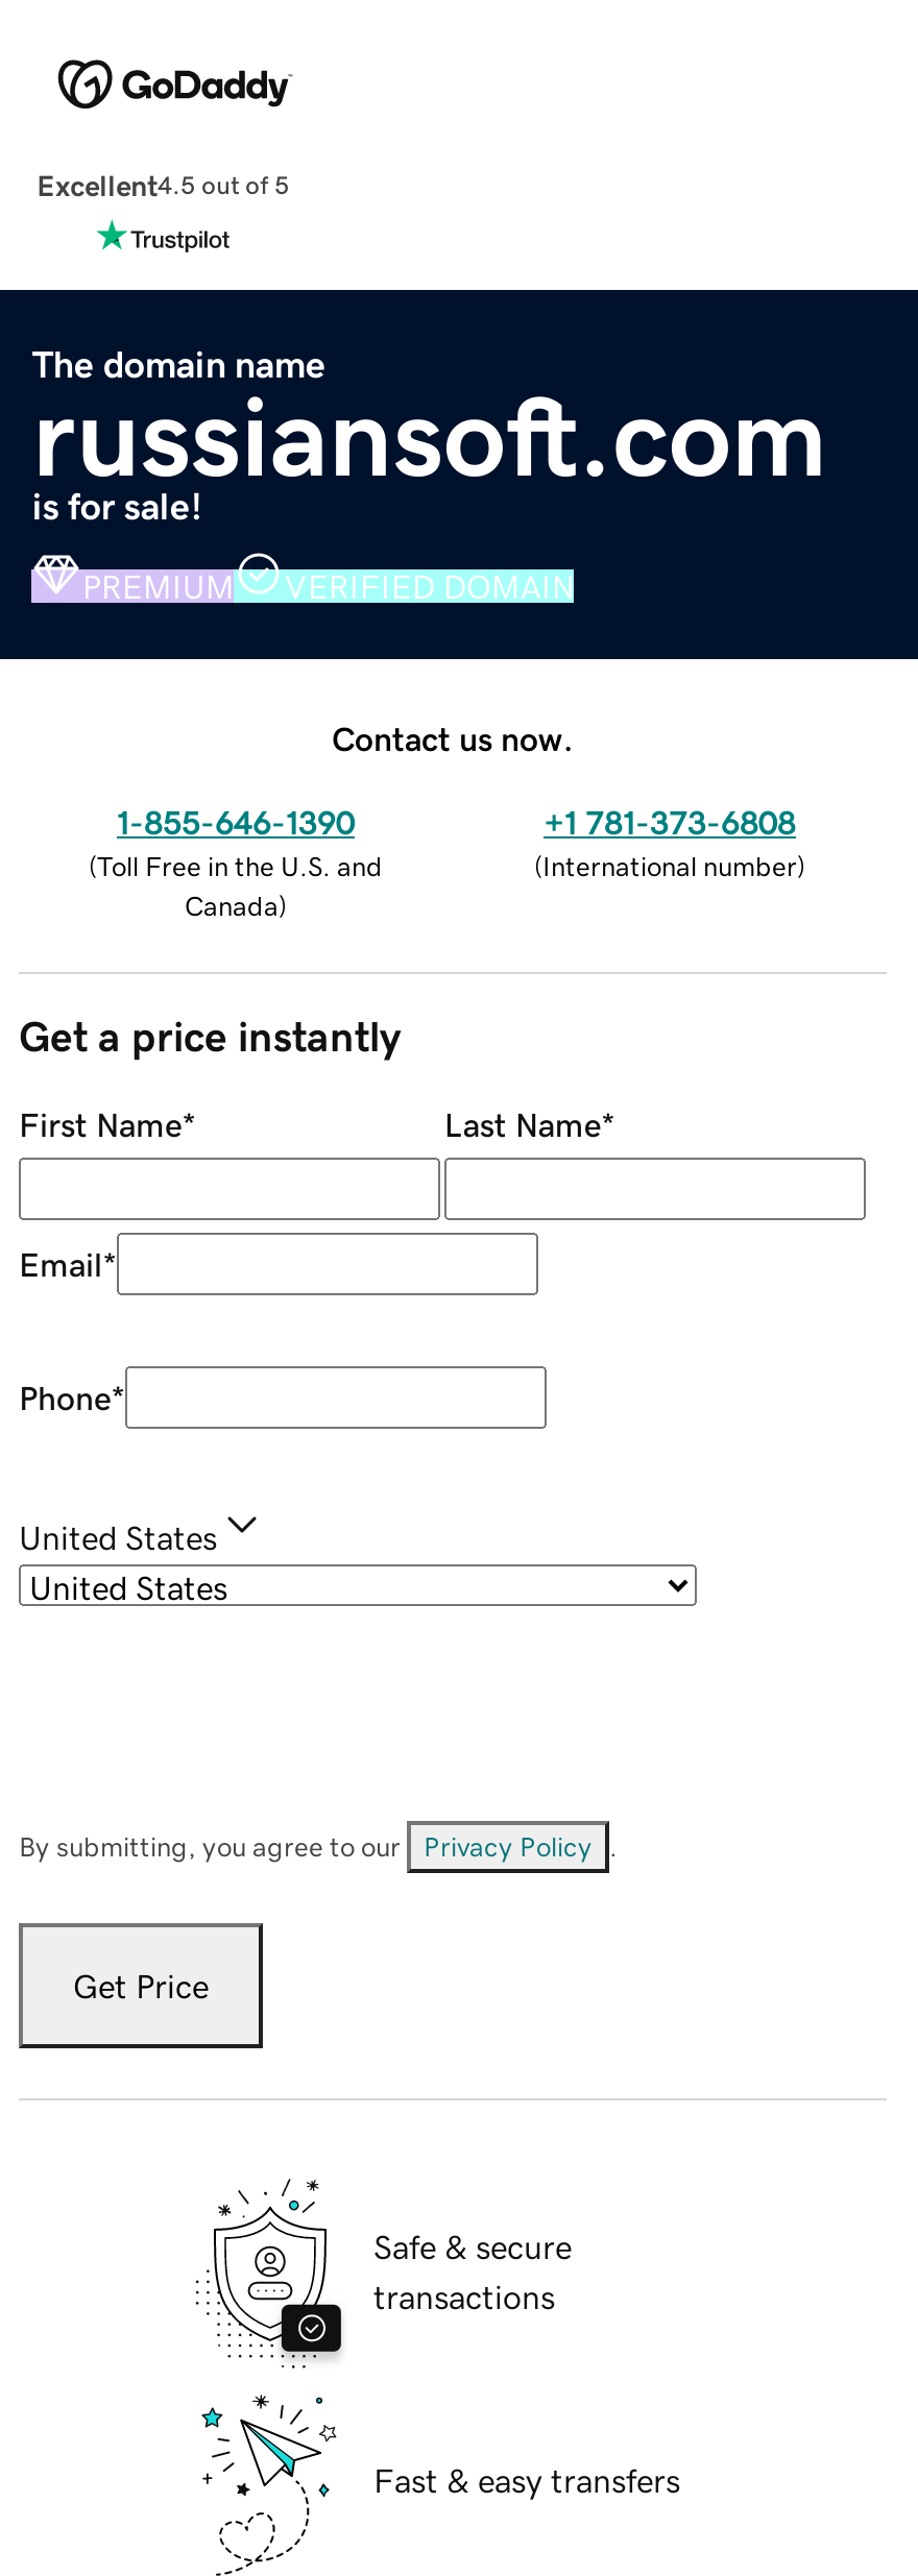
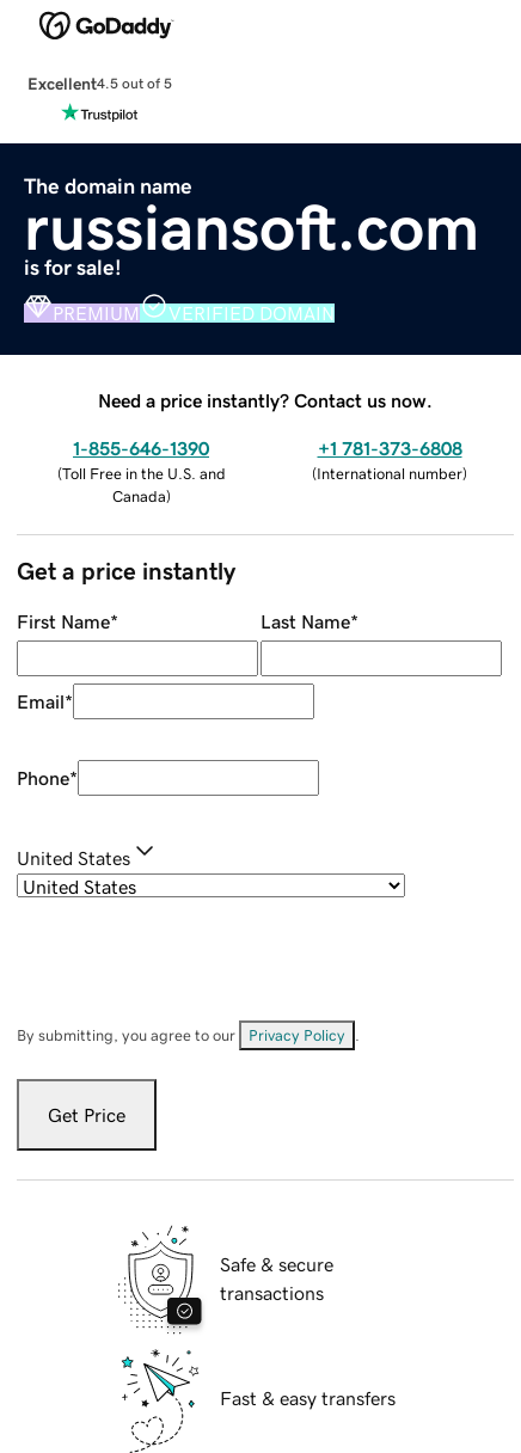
[332,721,574,754] Contact us now. -> [98,390,433,409] Need a price instantly? Contact us now.

